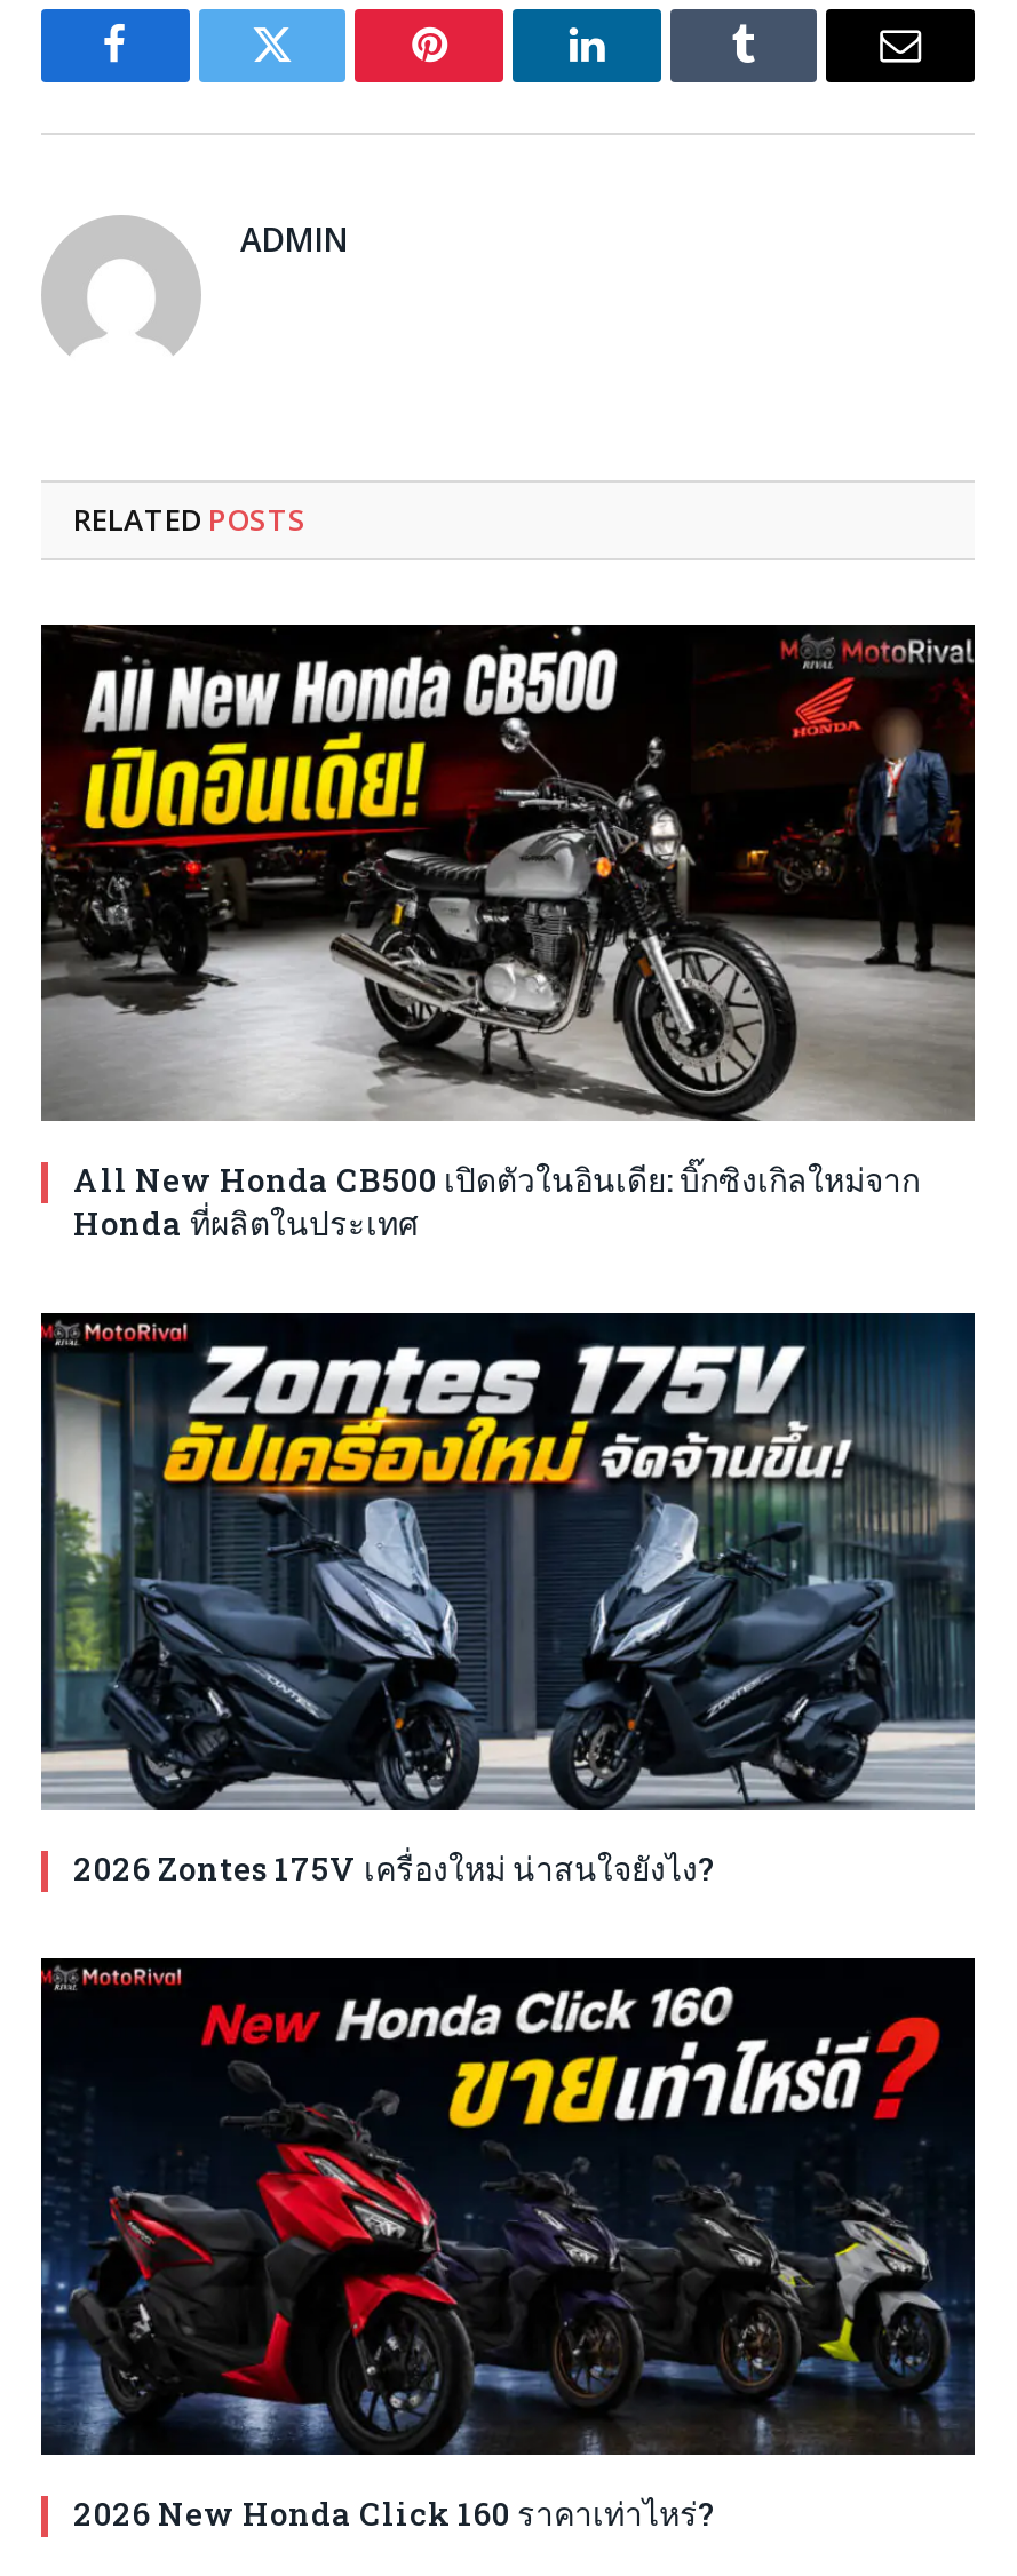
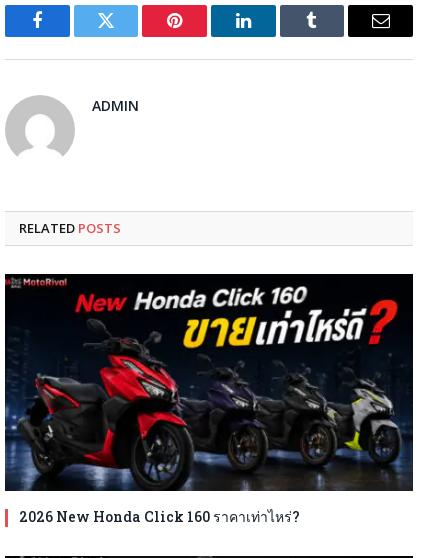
[39,625,975,1245] [image] | All New Honda CB500 เปิดตัวในอินเดีย: บิ๊กซิงเกิลใหม่จาก | Honda ที่ผลิตในประเทศ -> none
[39,1311,977,1890] [image] | 2026 Zontes 175V เครื่องใหม่ น่าสนใจยังไง? -> none

